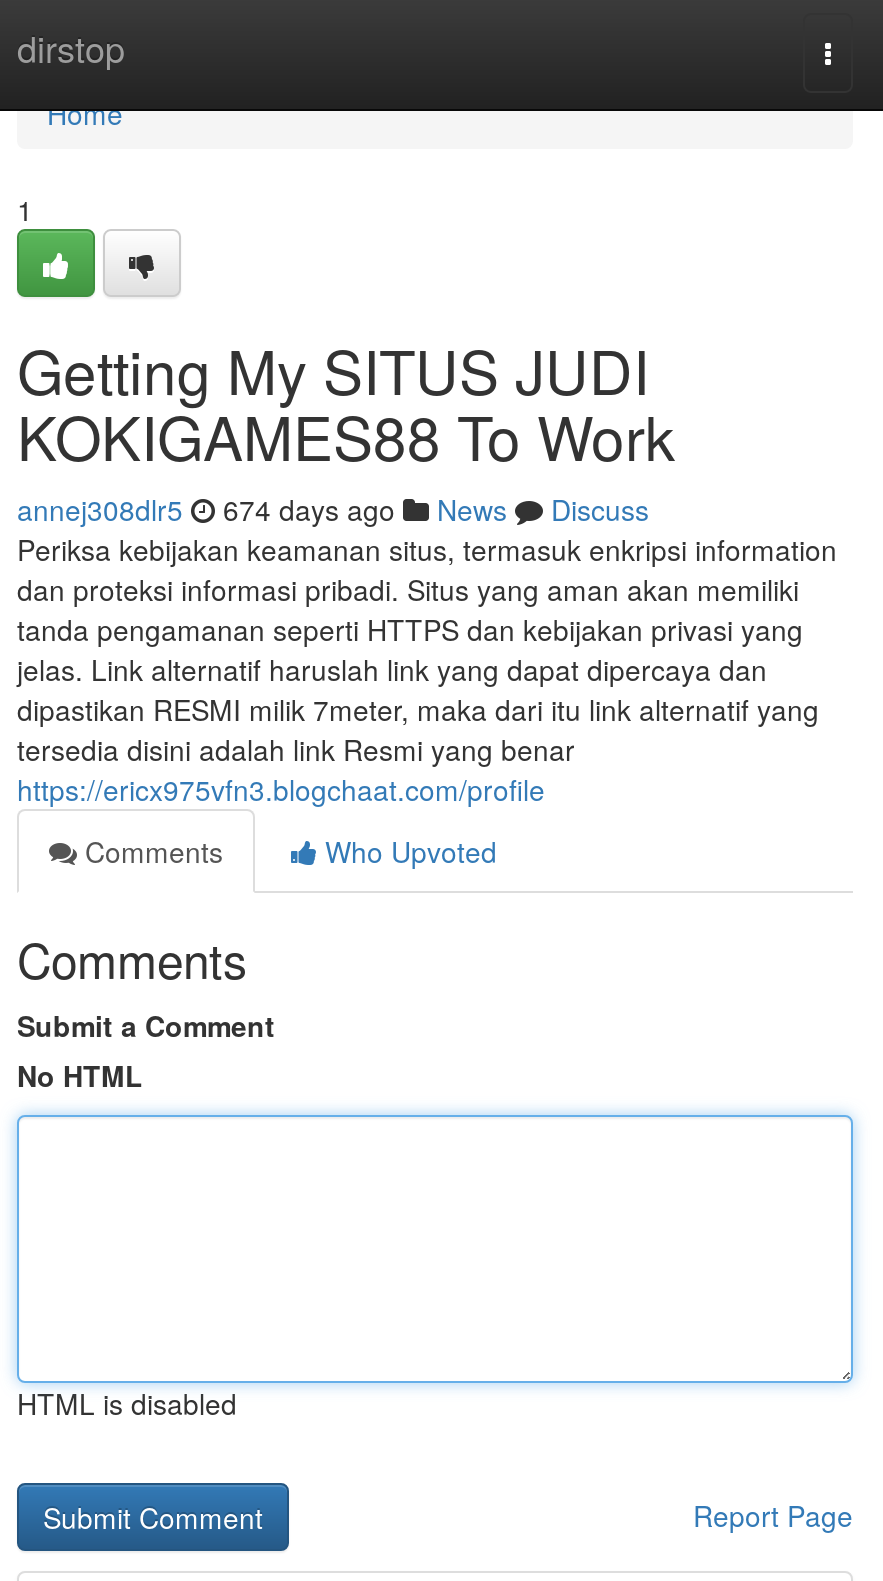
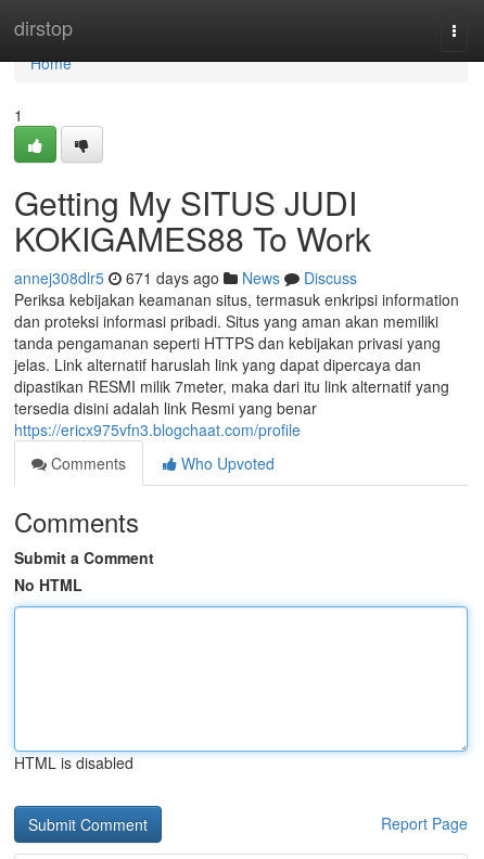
[17,489,649,529] annej308dlr5 674 days ago News Discuss -> [14,267,357,289] annej308dlr5 671 days ago News Discuss

